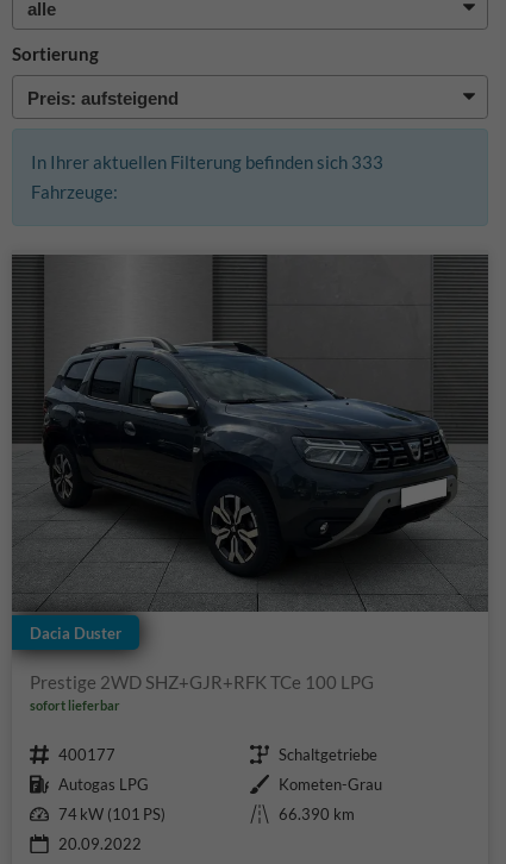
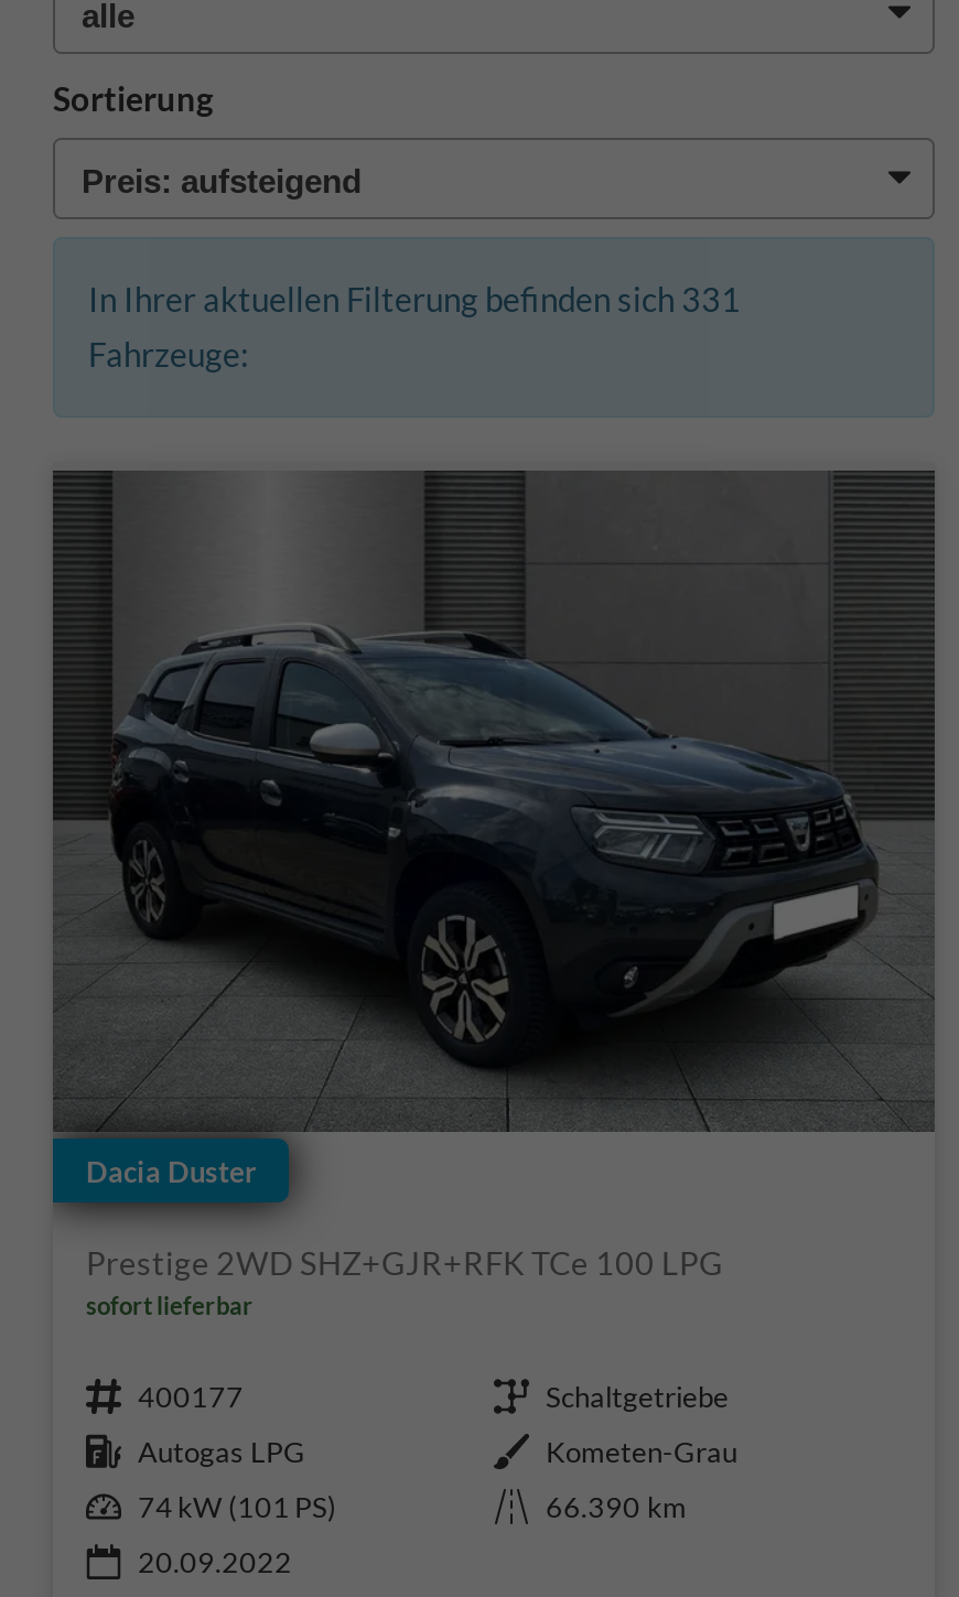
[31,151,383,172] In Ihrer aktuellen Filterung befinden sich 333 -> [88,278,741,317] In Ihrer aktuellen Filterung befinden sich 331

